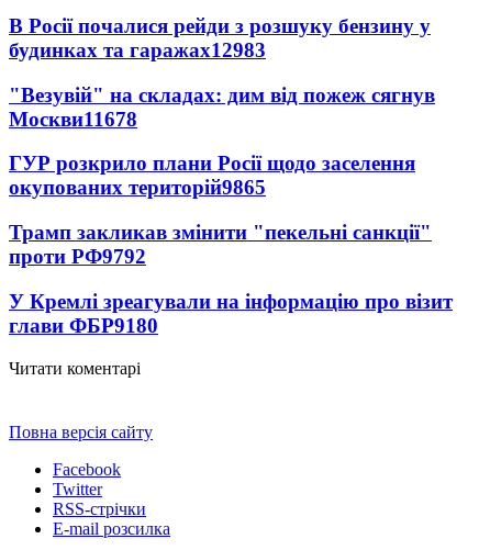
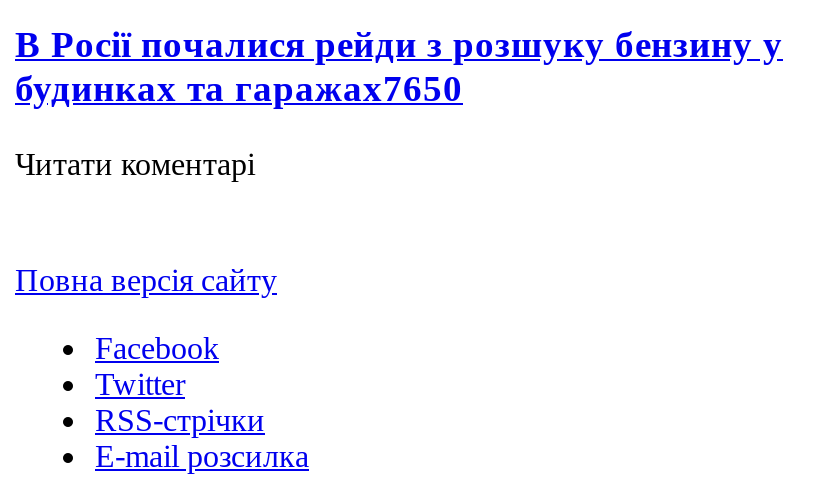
[9,38,453,337] будинках та гаражах12983 | "Везувій" на складах: дим від пожеж сягнув | Москви11678 | ГУР розкрило плани Росії щодо заселення | окупованих територій9865 | Трамп закликав змінити "пекельні санкції" | проти РФ9792 | У Кремлі зреагували на інформацію про візит | глави ФБР9180 -> [15,66,463,108] будинках та гаражах7650

